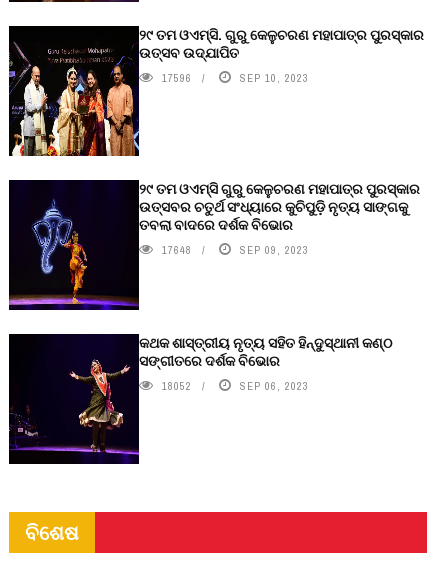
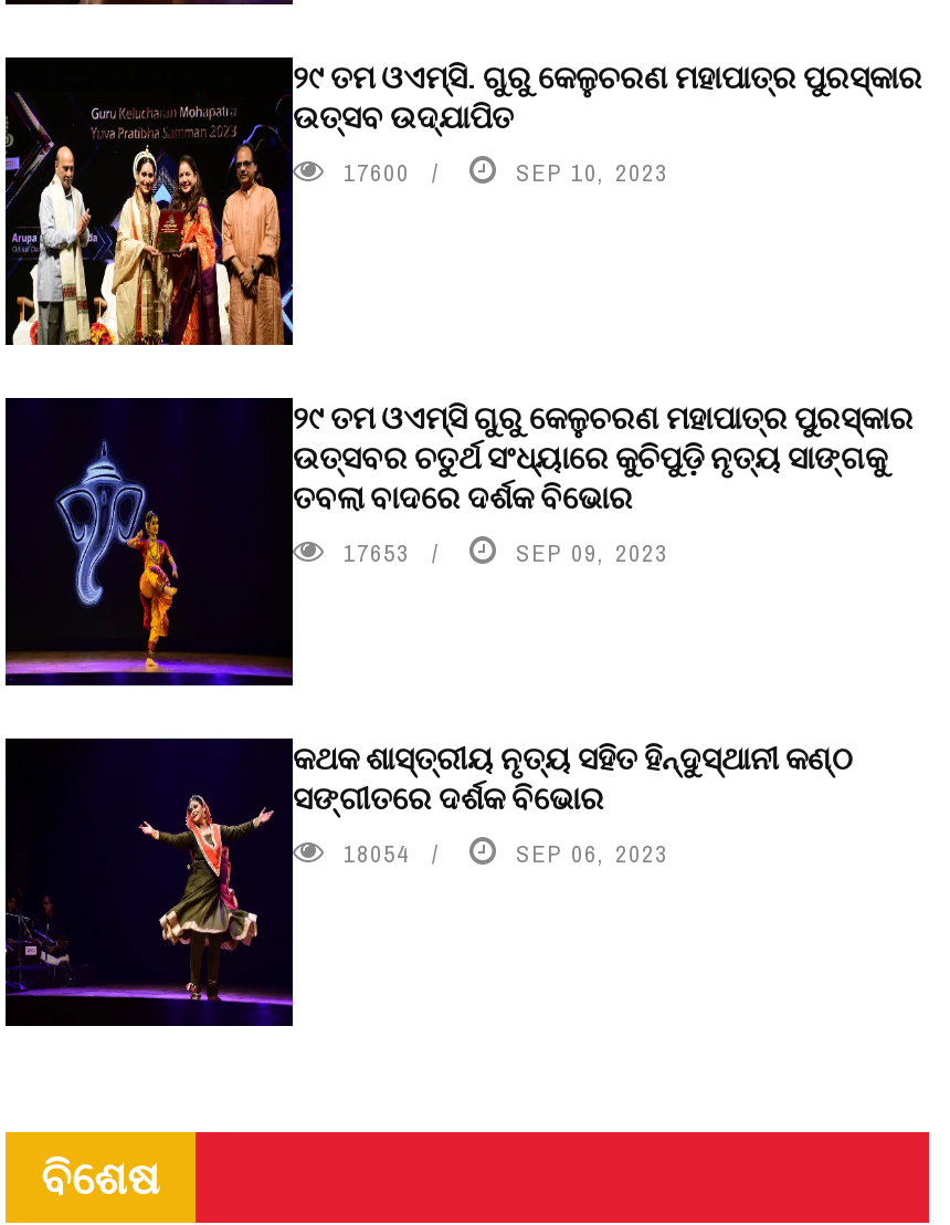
[162,71,192,85] 17596 -> [344,156,410,187] 17600
[162,243,192,257] 17648 -> [344,537,410,568] 17653
[162,379,192,393] 18052 -> [344,837,410,868] 18054

